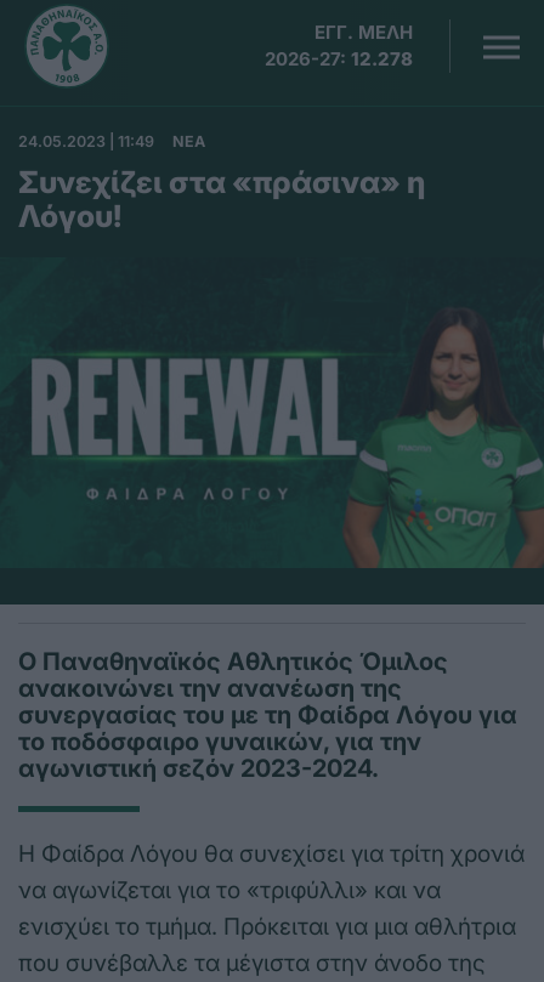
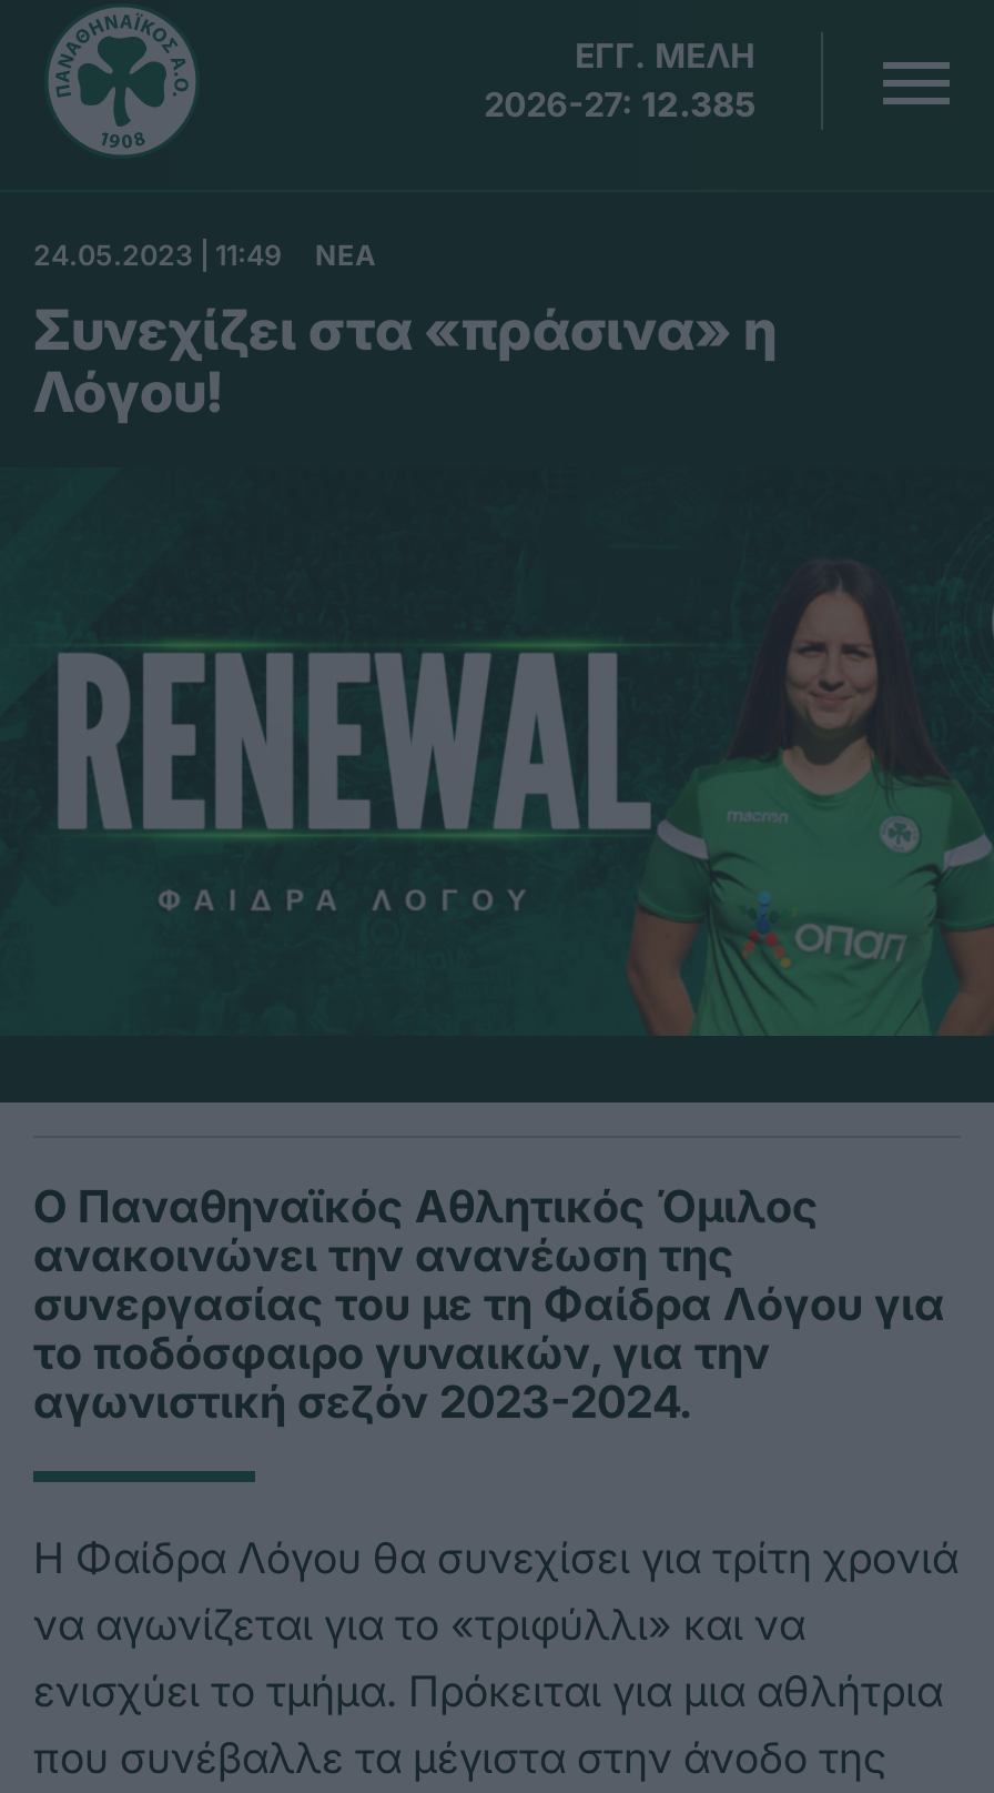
[265,47,413,70] 2026-27: 12.278 -> [484,83,755,125] 2026-27: 12.385

